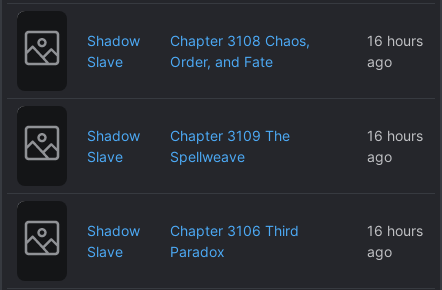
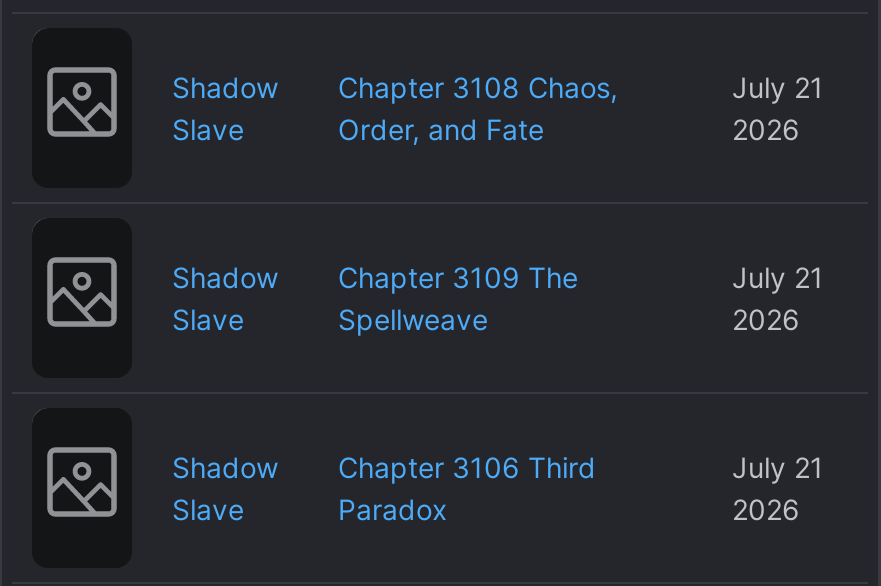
[367,32,423,70] 16 hours | ago -> [732,69,824,145] July 21 | 2026
[367,127,423,165] 16 hours | ago -> [732,259,824,335] July 21 | 2026
[367,222,423,260] 16 hours | ago -> [732,449,824,525] July 21 | 2026

